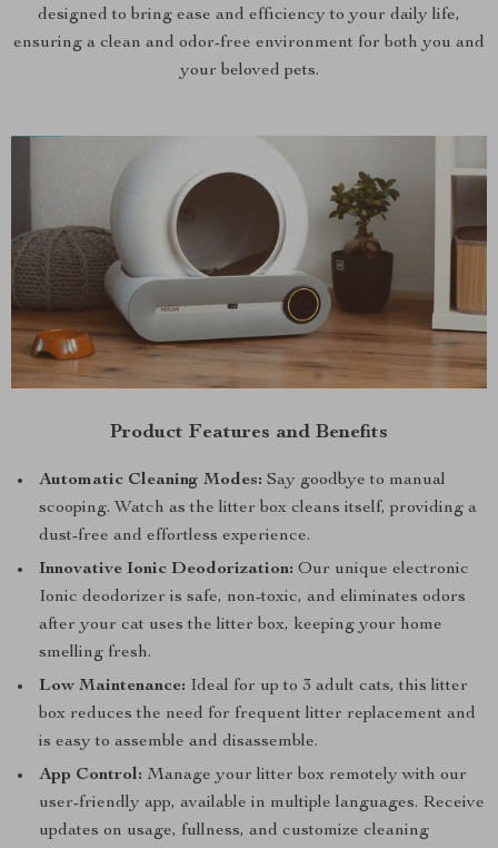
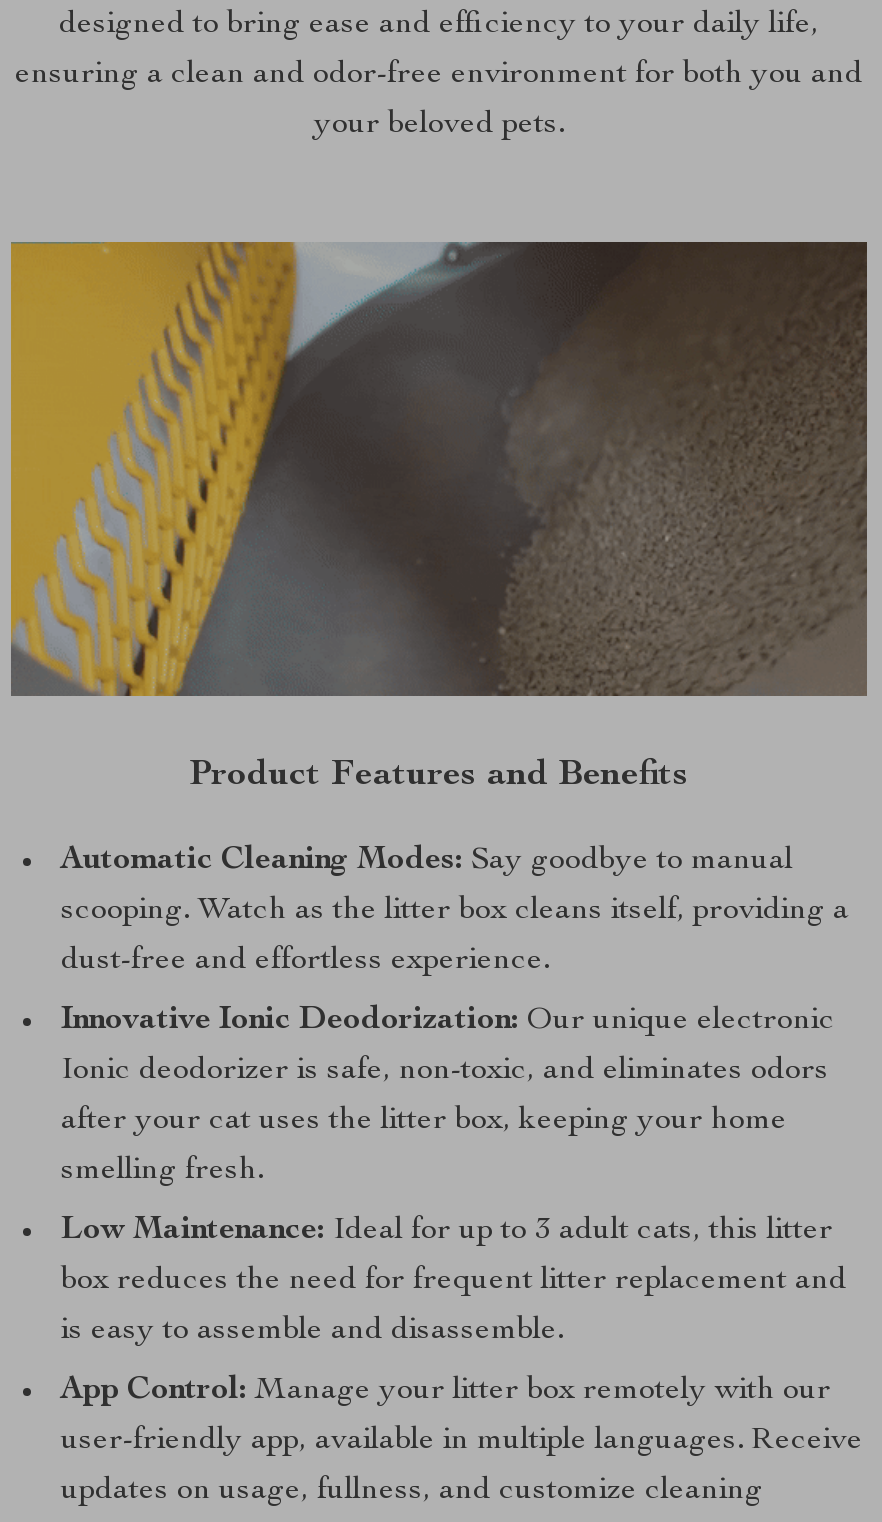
[10,136,488,390] [image] -> [9,240,869,698] [image]

